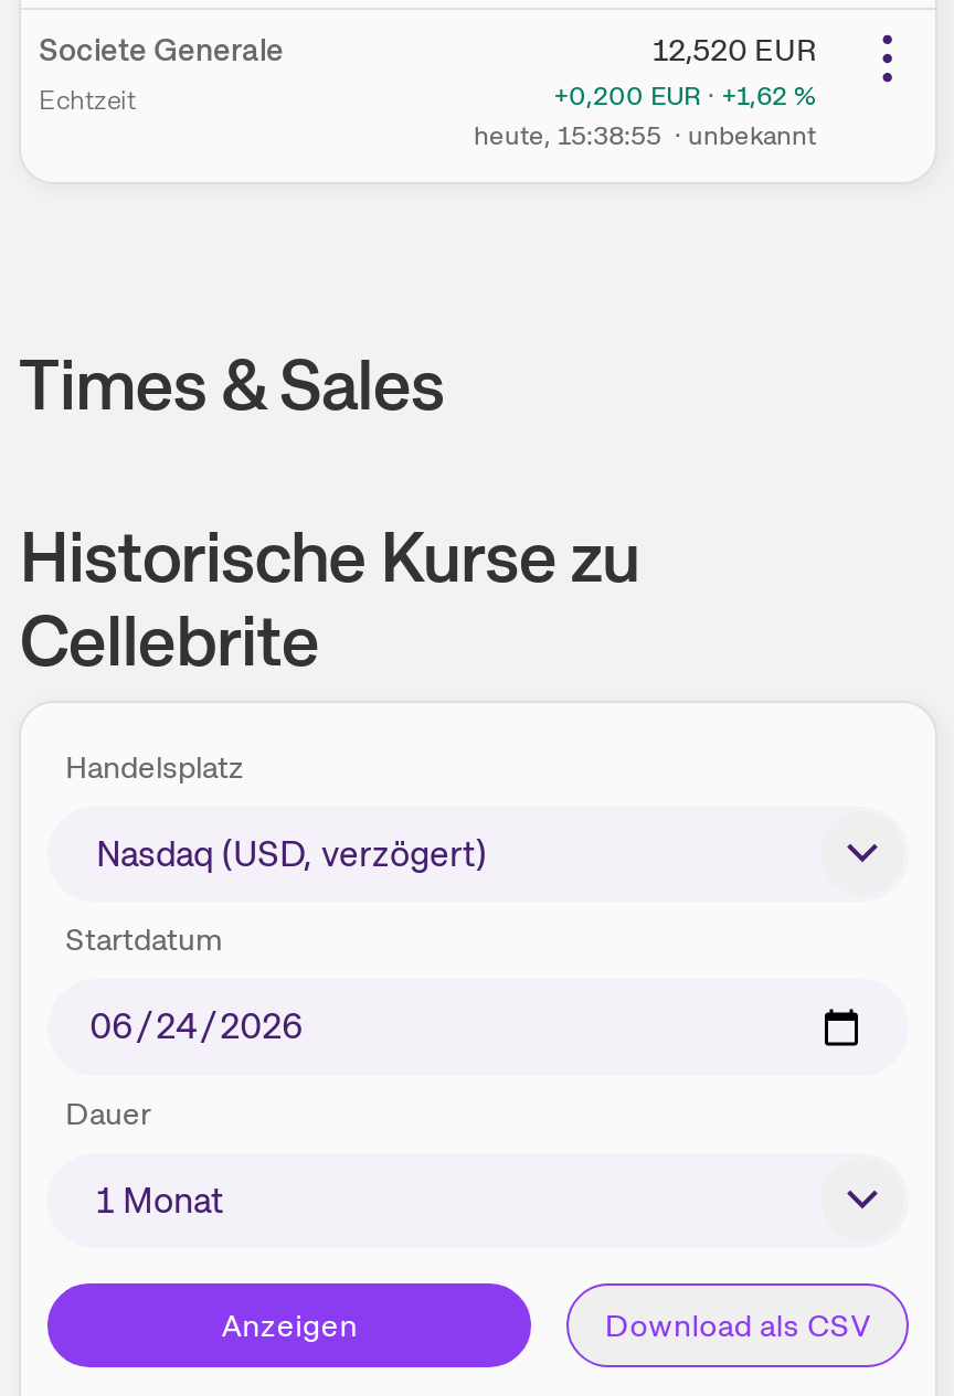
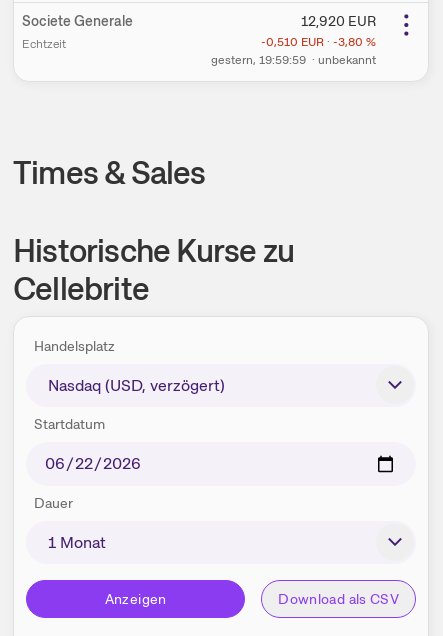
[653,30,816,70] 12,520 EUR -> [301,12,376,30] 12,920 EUR
[553,79,816,114] +0,200 EUR · +1,62 % -> [261,34,376,50] -0,510 EUR · -3,80 %
[474,119,816,154] heute, 15:38:55 · unbekannt -> [211,52,376,68] gestern, 19:59:59 · unbekannt

